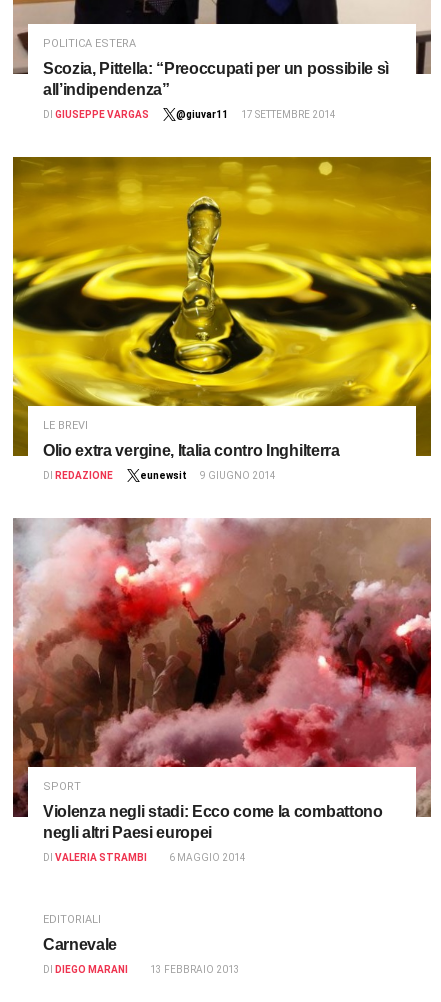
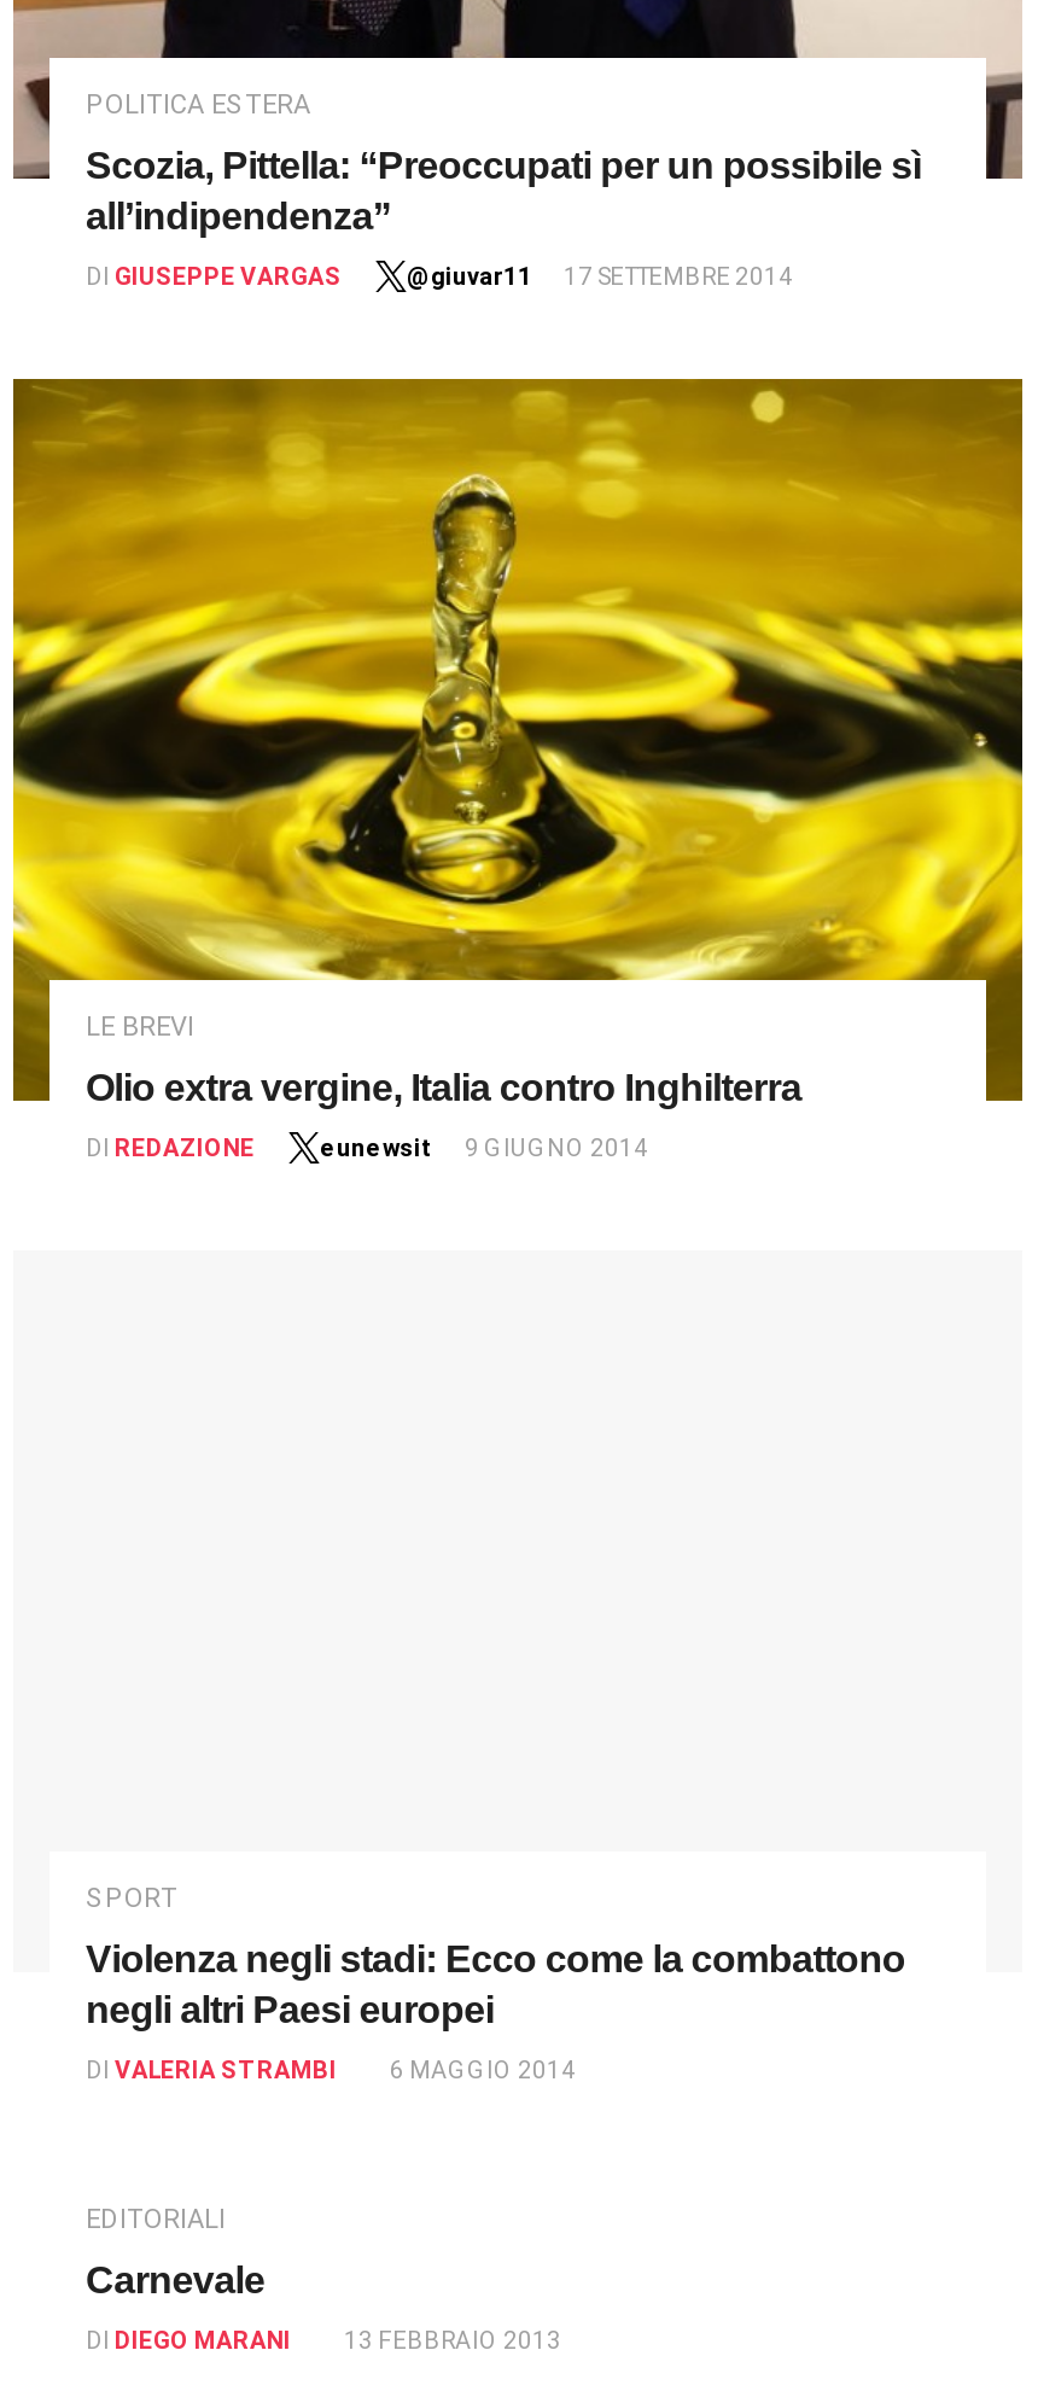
[12,517,432,818] [image] -> none

